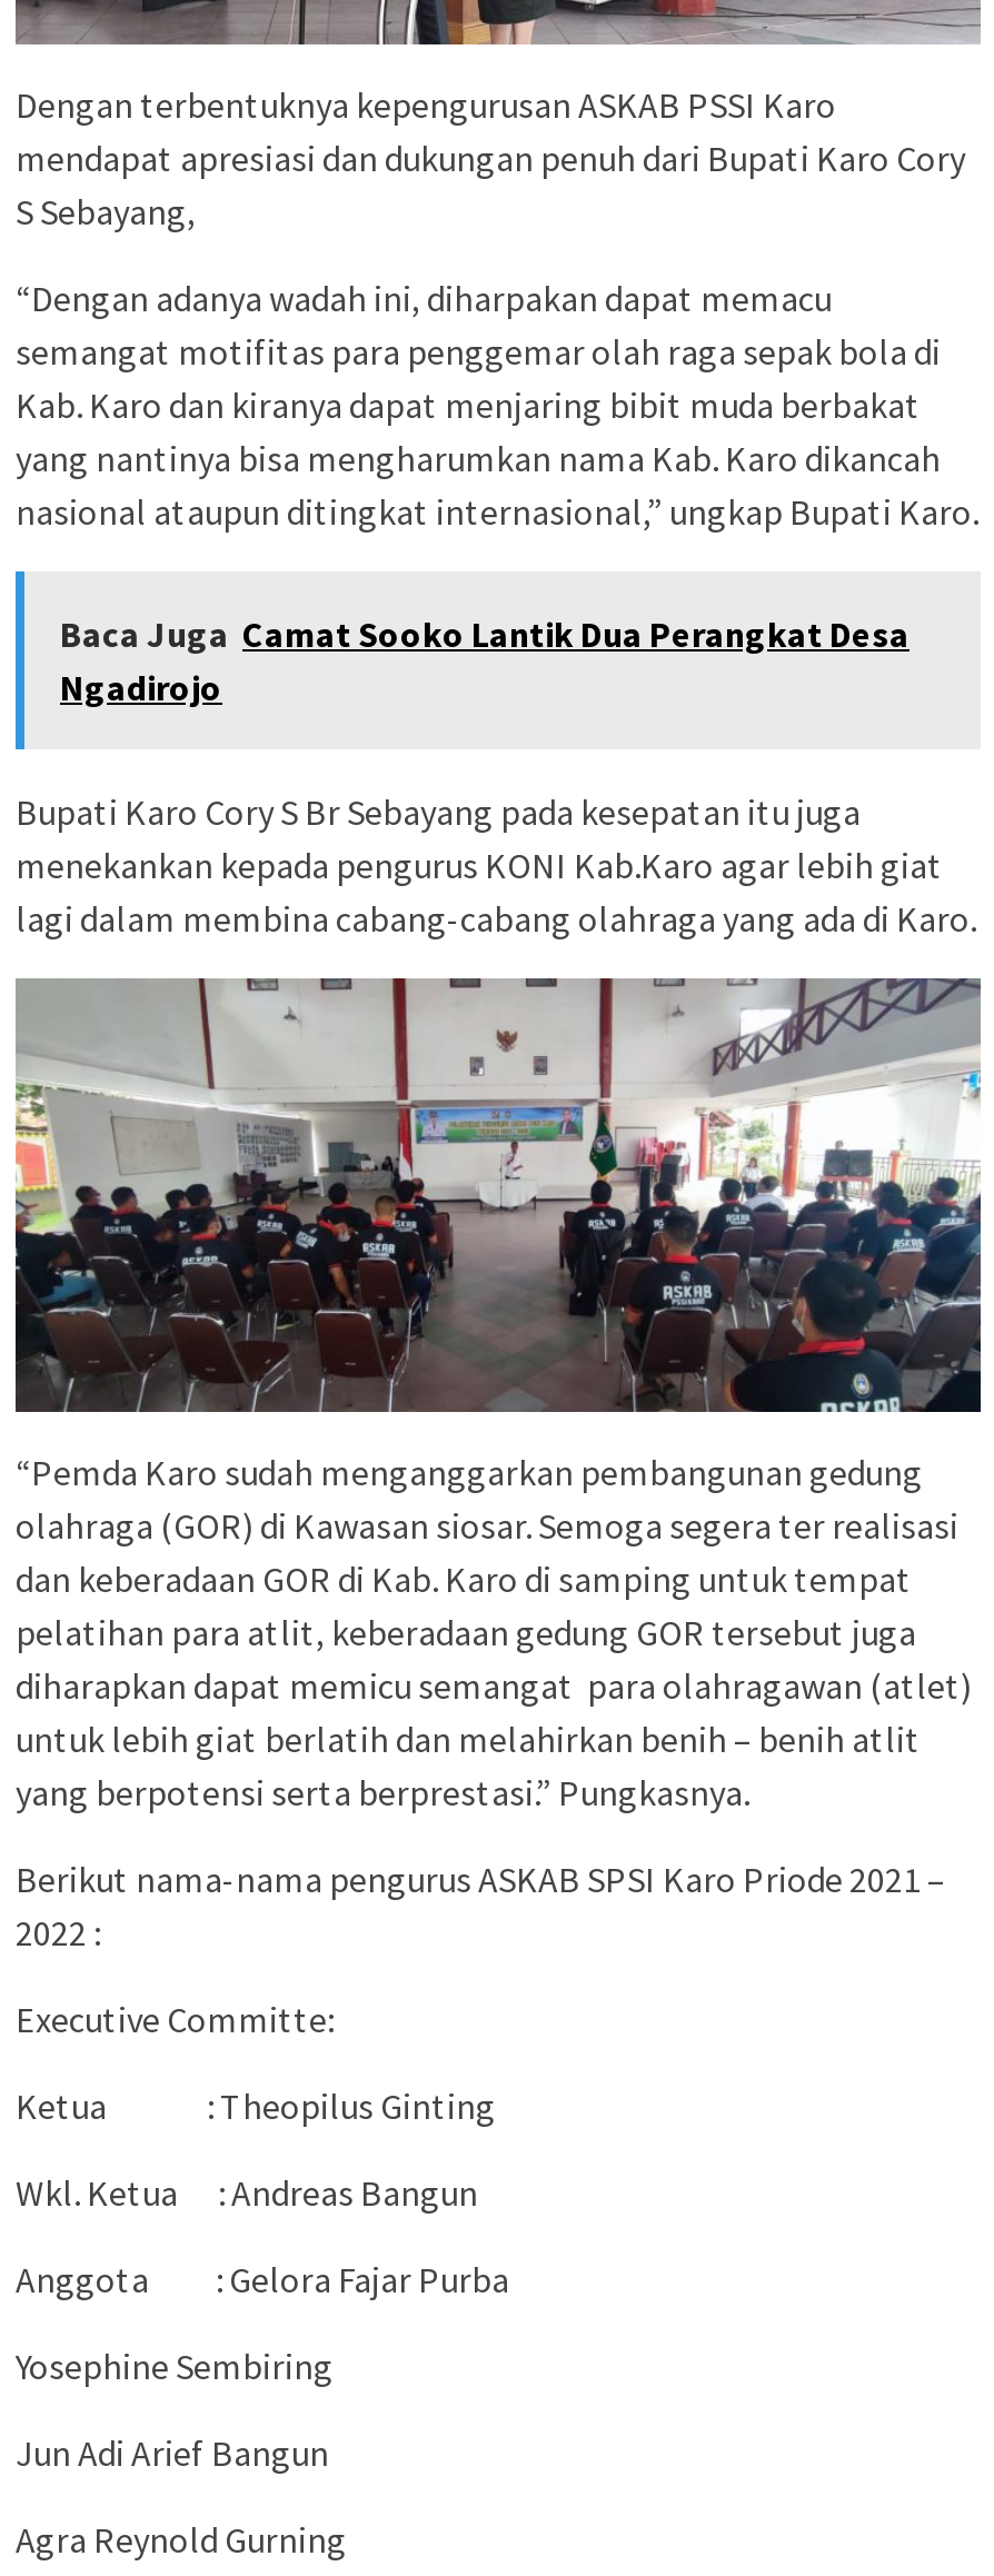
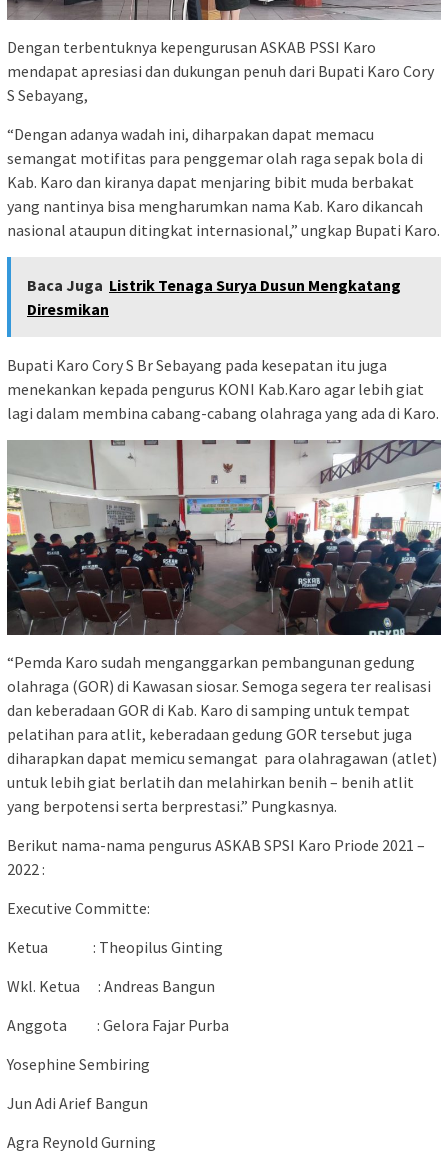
[60,611,909,709] Baca Juga Camat Sooko Lantik Dua Perangkat Desa | Ngadirojo -> [27,275,401,319] Baca Juga Listrik Tenaga Surya Dusun Mengkatang | Diresmikan

